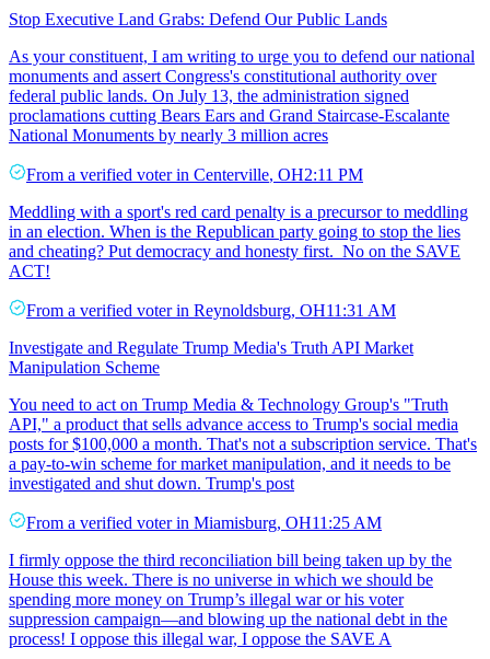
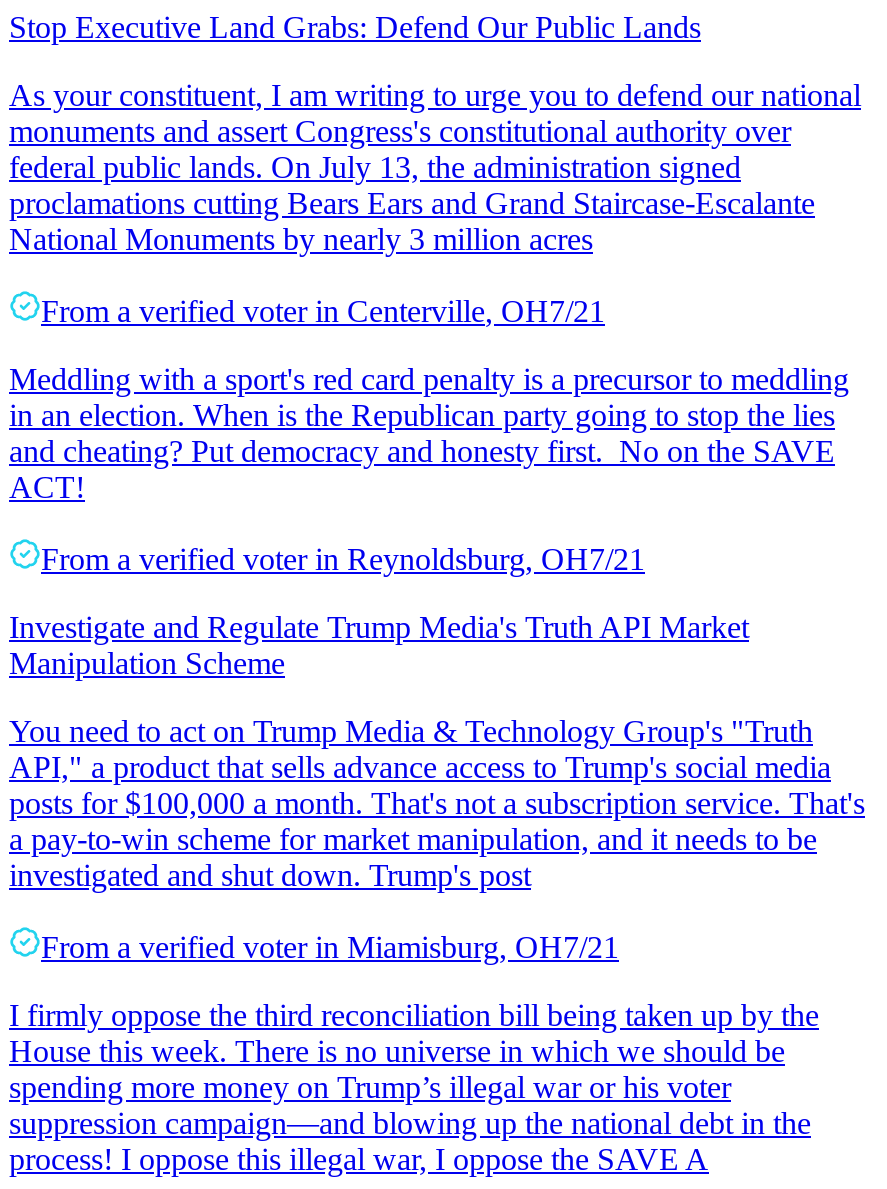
[26,165,363,184] From a verified voter in Centerville, OH2:11 PM -> [41,294,605,328] From a verified voter in Centerville, OH7/21
[26,301,396,319] From a verified voter in Reynoldsburg, OH11:31 AM -> [41,542,645,576] From a verified voter in Reynoldsburg, OH7/21
[26,513,382,532] From a verified voter in Miamisburg, OH11:25 AM -> [41,930,619,964] From a verified voter in Miamisburg, OH7/21

